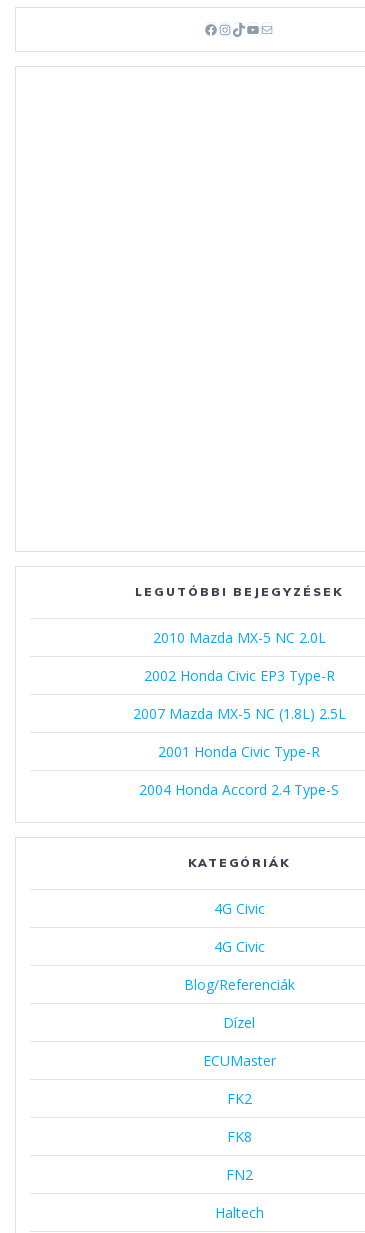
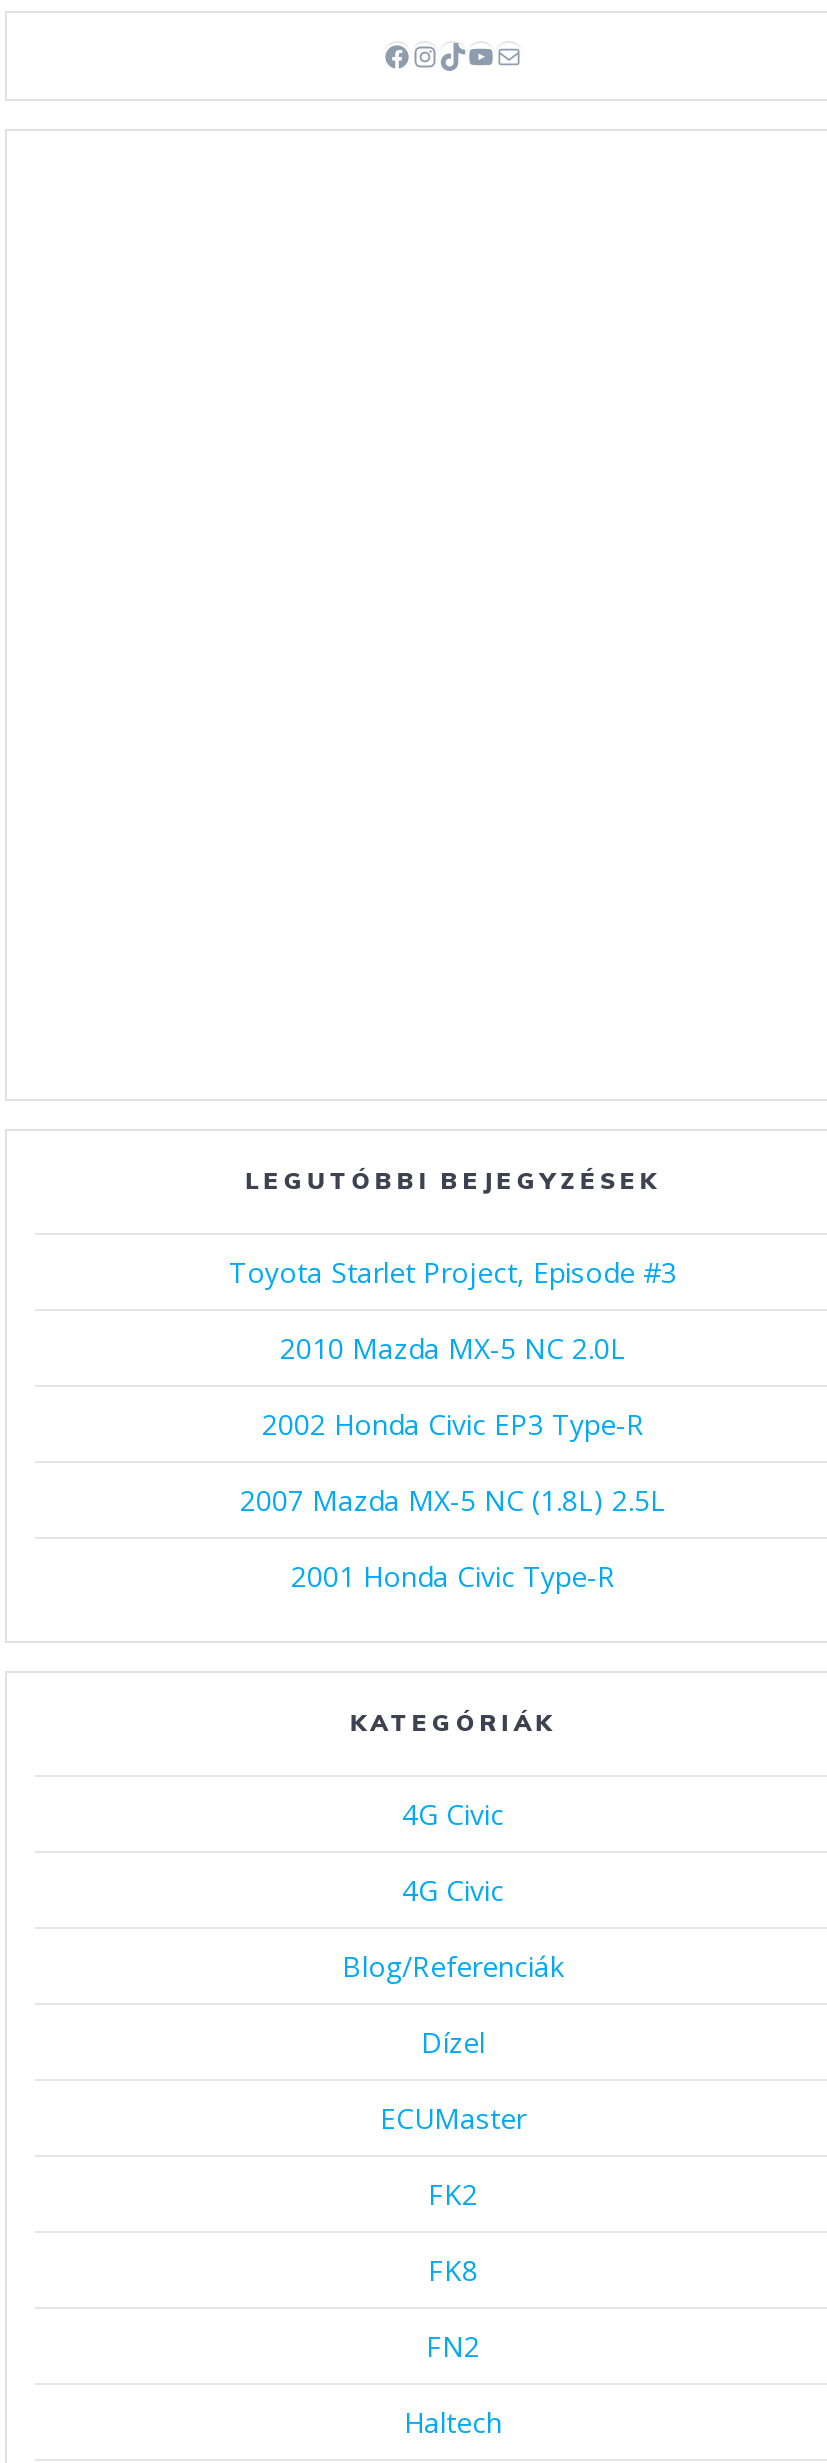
none -> [229,1254,677,1292] Toyota Starlet Project, Episode #3
moved [132,628,345,761] -> [240,1330,666,1596]: 2010 Mazda MX-5 NC 2.0L | 2002 Honda Civic EP3 Type-R | 2007 Mazda MX-5 NC (1.8L) 2.5L | 2001 Honda Civic Type-R
[139,780,339,799] 2004 Honda Accord 2.4 Type-S -> none

